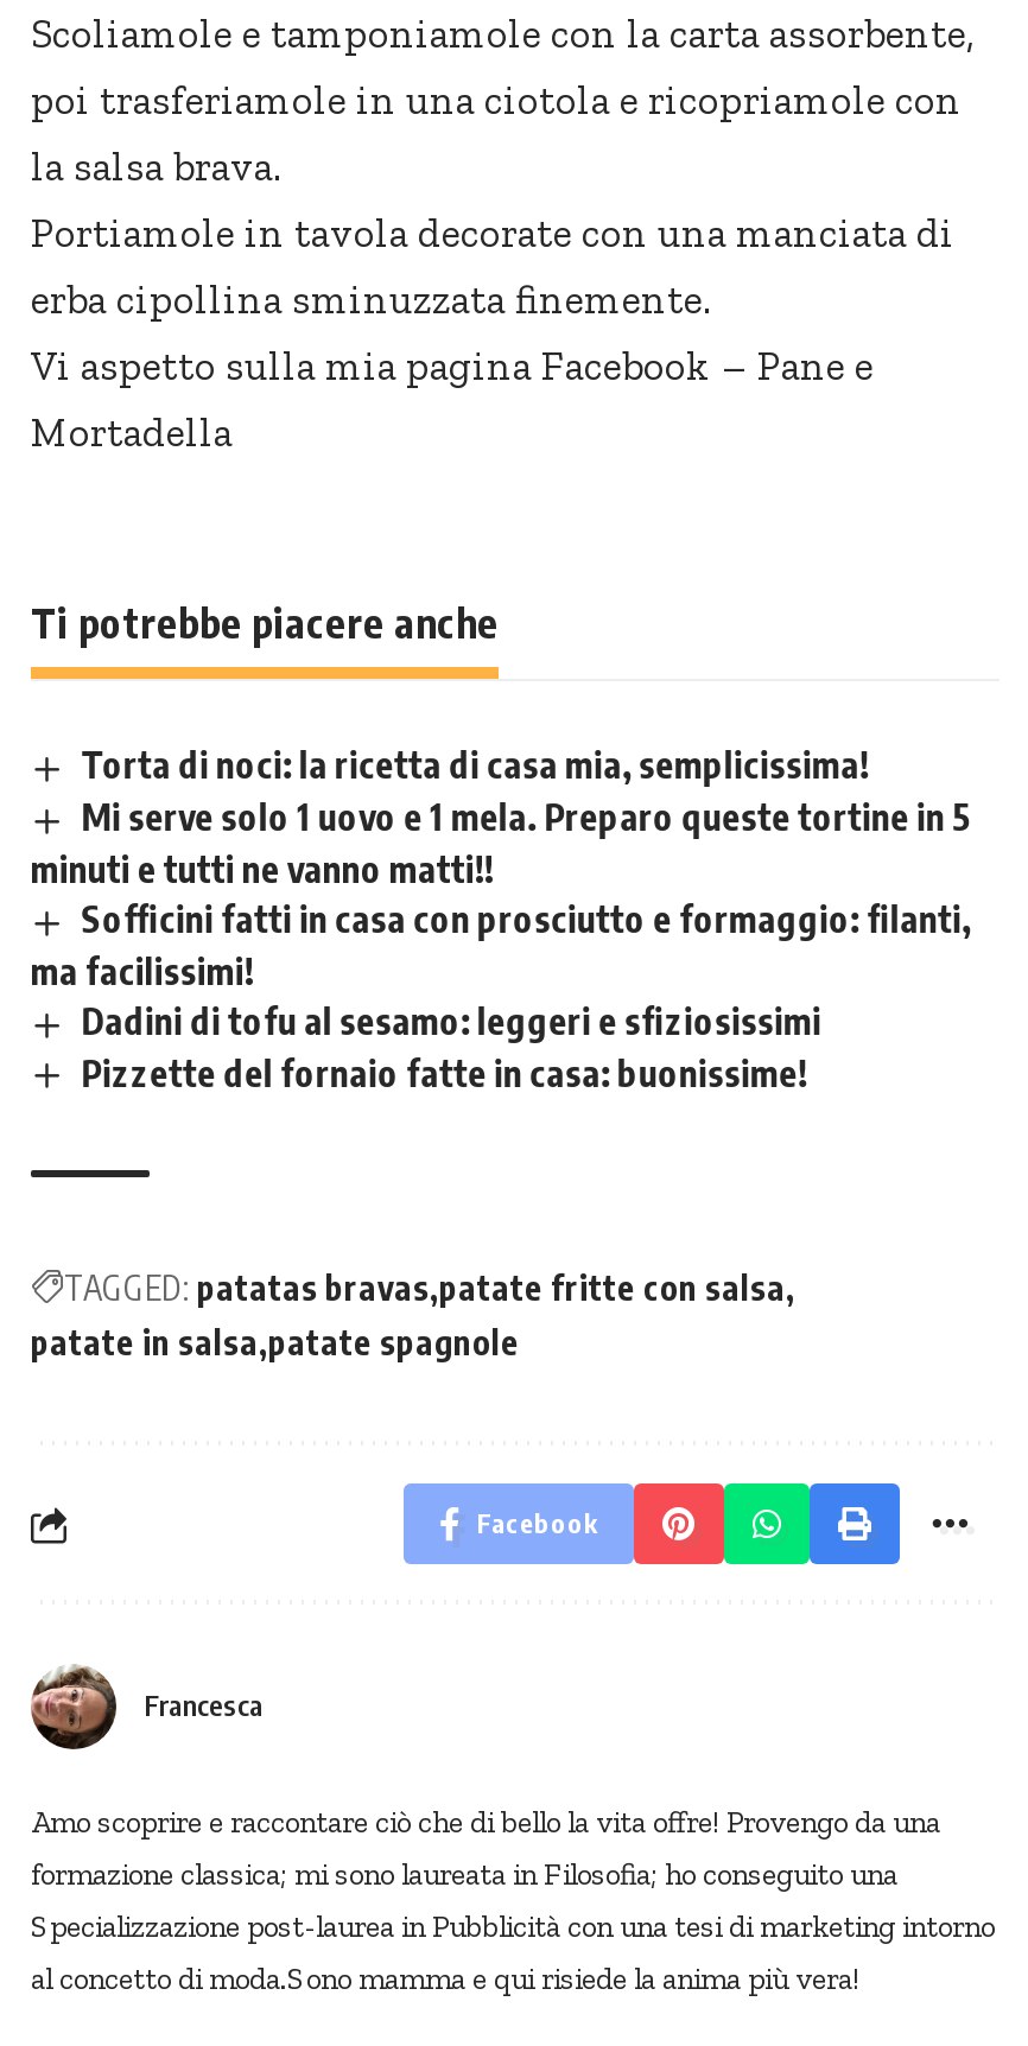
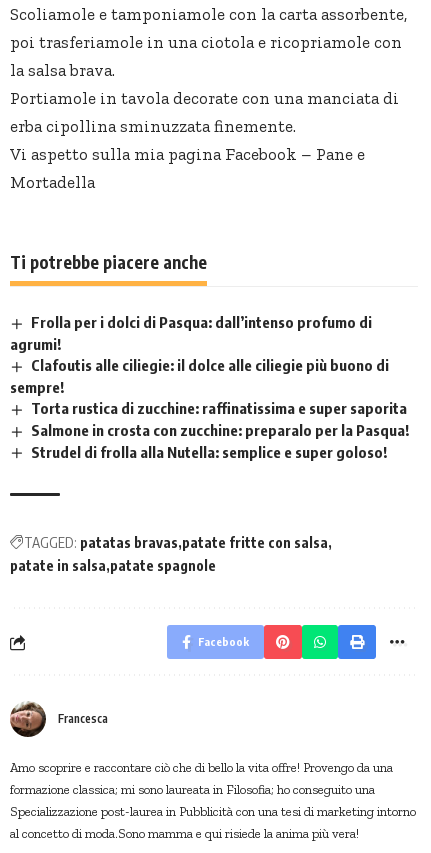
[31,743,971,1093] Torta di noci: la ricetta di casa mia, semplicissima! | Mi serve solo 1 uovo e 1 mela. Preparo queste tortine in 5 | minuti e tutti ne vanno matti!! | Sofficini fatti in casa con prosciutto e formaggio: filanti, | ma facilissimi! | Dadini di tofu al sesamo: leggeri e sfiziosissimi | Pizzette del fornaio fatte in casa: buonissime! -> [10,313,409,460] Frolla per i dolci di Pasqua: dall’intenso profumo di | agrumi! | Clafoutis alle ciliegie: il dolce alle ciliegie più buono di | sempre! | Torta rustica di zucchine: raffinatissima e super saporita | Salmone in crosta con zucchine: preparalo per la Pasqua! | Strudel di frolla alla Nutella: semplice e super goloso!

